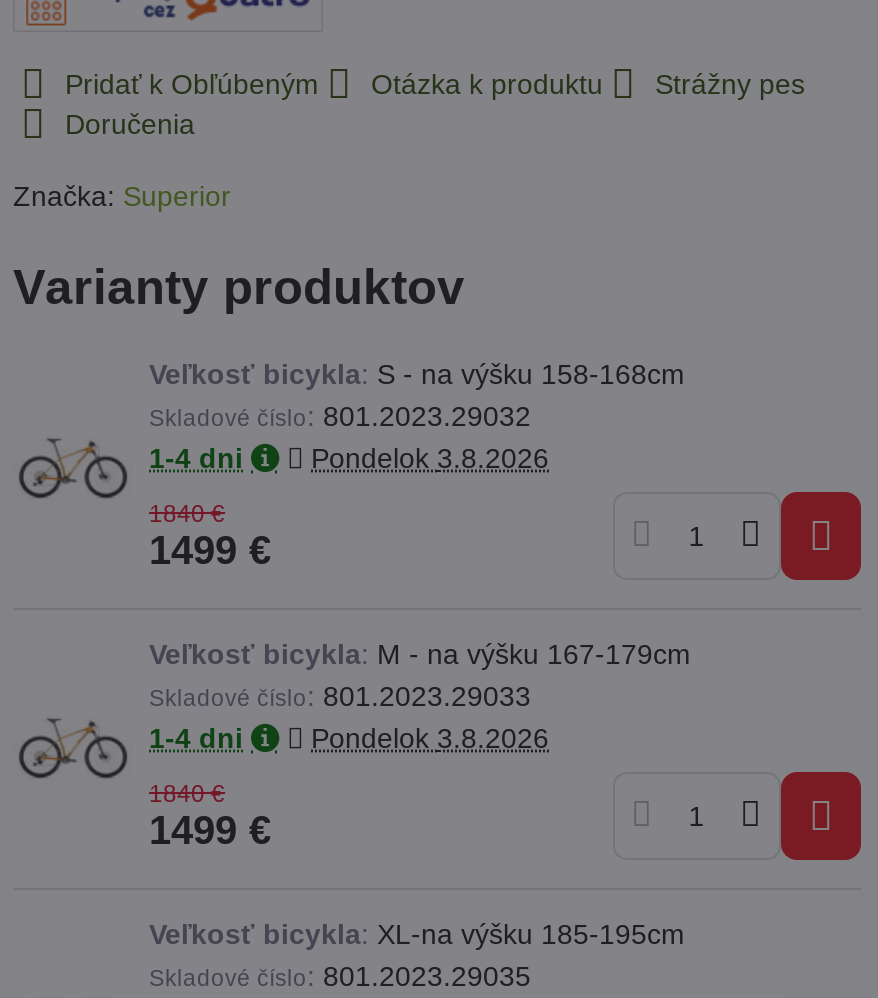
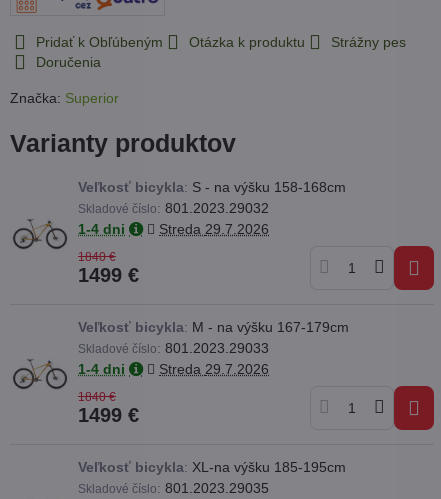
[311,441,549,473] Pondelok 3.8.2026 -> [159,220,269,236] Streda 29.7.2026
[311,721,549,753] Pondelok 3.8.2026 -> [159,360,269,376] Streda 29.7.2026

